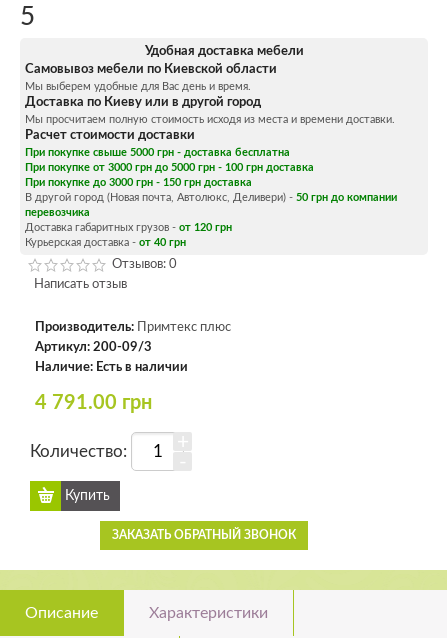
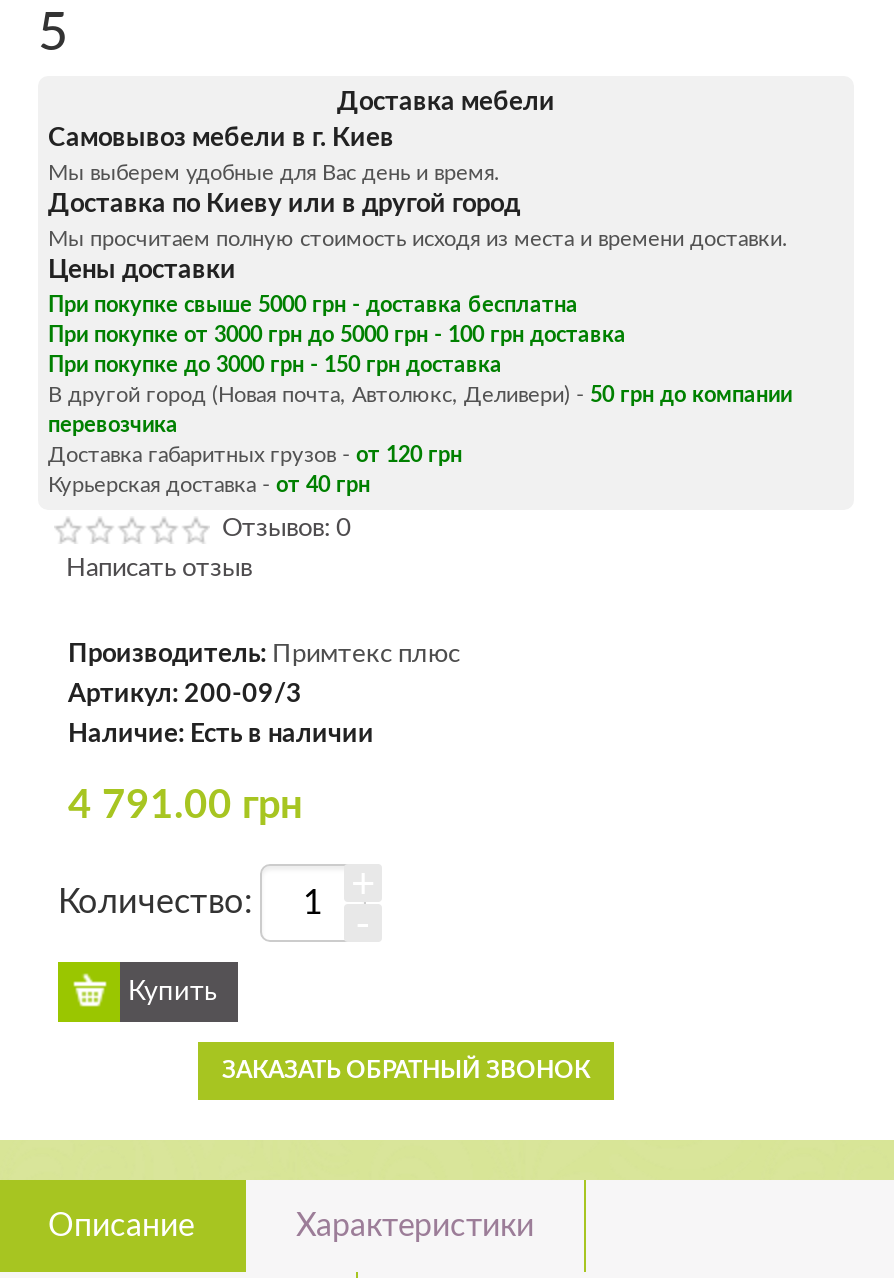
[25,45,303,76] Удобная доставка мебели | Самовывоз мебели по Киевской области -> [48,90,555,152] Доставка мебели | Самовывоз мебели в г. Киев
[25,129,195,142] Расчет стоимости доставки -> [48,258,236,284] Цены доставки

